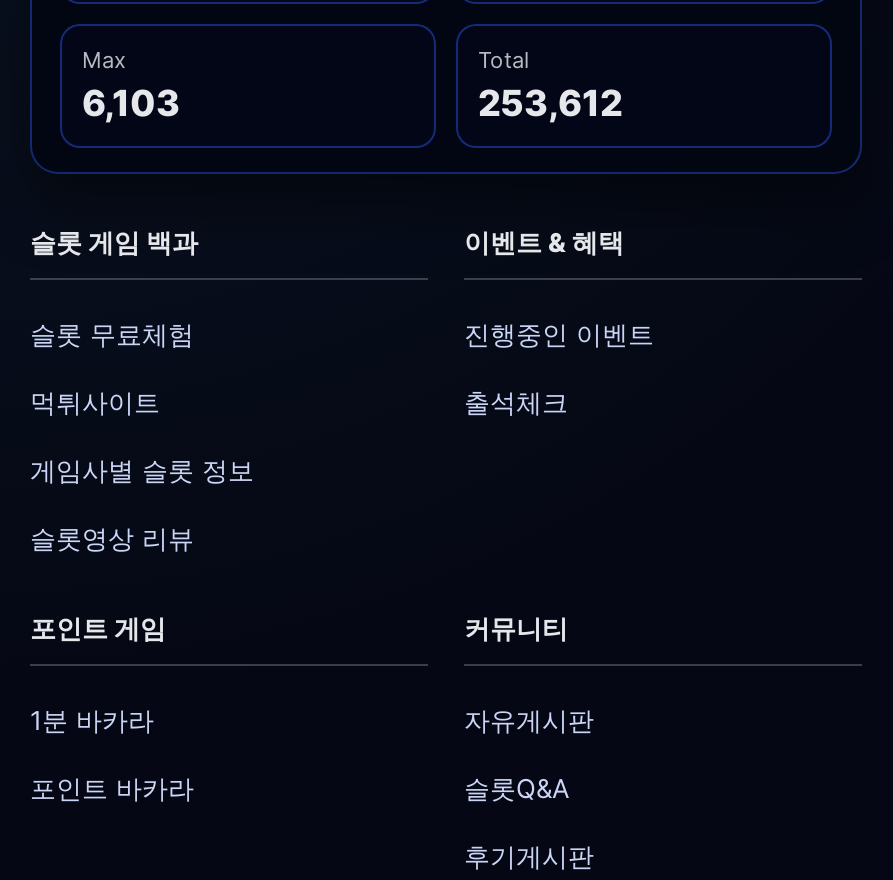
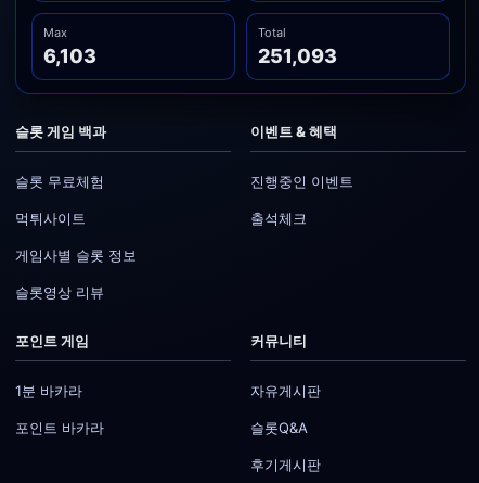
[478,81,622,123] 253,612 -> [258,44,337,67] 251,093

